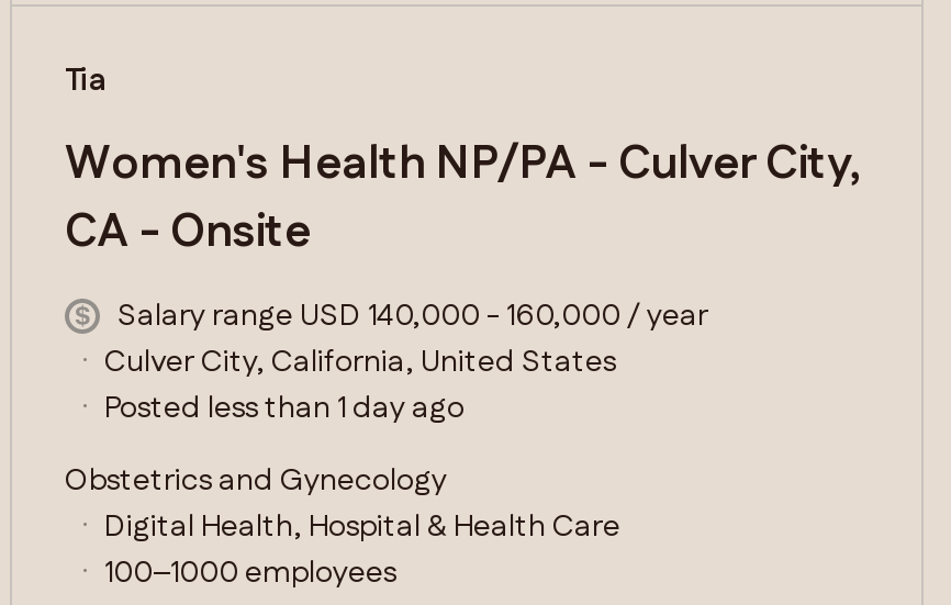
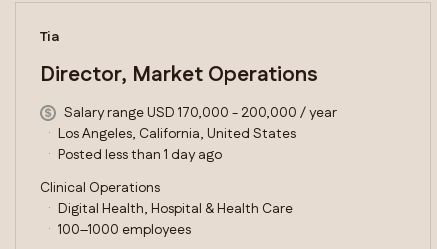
[65,132,862,384] Women's Health NP/PA - Culver City, | CA - Onsite | Salary range USD 140,000 - 160,000 / year | Culver City, California, United States -> [40,60,337,144] Director, Market Operations | Salary range USD 170,000 - 200,000 / year | Los Angeles, California, United States
[65,459,447,503] Obstetrics and Gynecology -> [40,178,160,198] Clinical Operations

